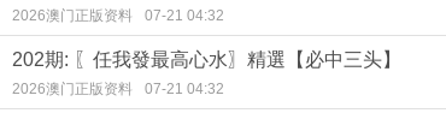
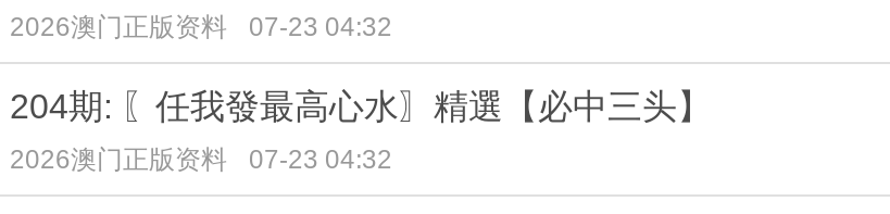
[12,7,224,24] 2026澳门正版资料 07-21 04:32 -> [10,12,392,42] 2026澳门正版资料 07-23 04:32
[12,49,401,70] 202期: 〖任我發最高心水〗精選【必中三头】 -> [10,88,712,125] 204期: 〖任我發最高心水〗精選【必中三头】
[12,81,224,97] 2026澳门正版资料 07-21 04:32 -> [10,144,392,175] 2026澳门正版资料 07-23 04:32

